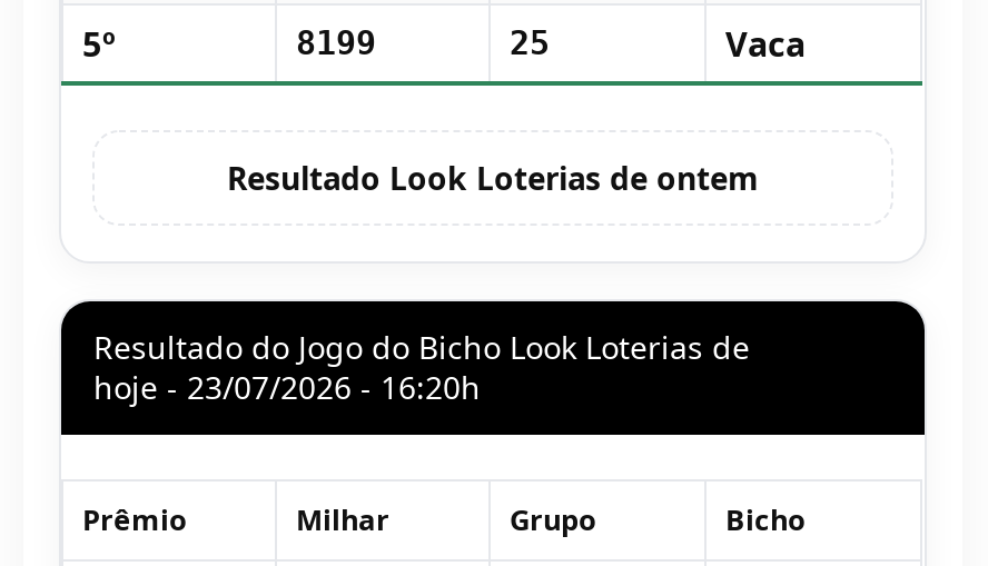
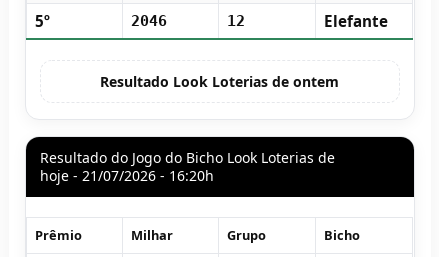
[296,21,805,66] 8199 | 25 | Vaca -> [131,11,388,31] 2046 | 12 | Elefante
[93,366,480,408] hoje - 23/07/2026 - 16:20h -> [40,166,214,185] hoje - 21/07/2026 - 16:20h

